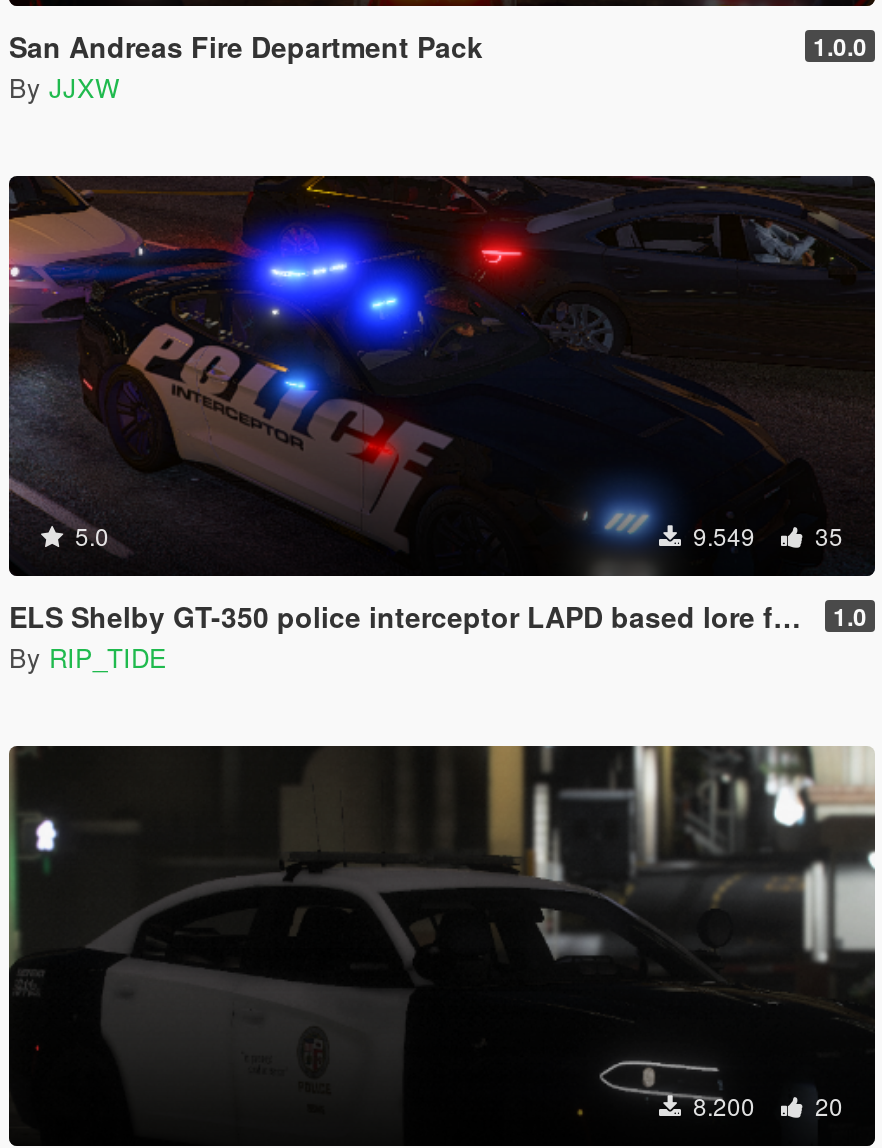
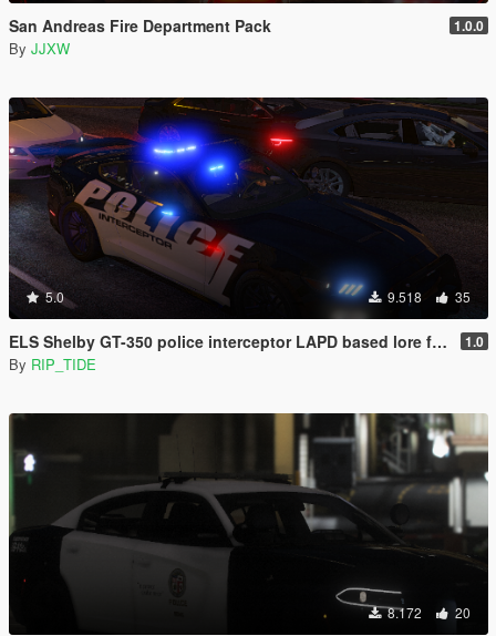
[687,518,843,552] 9.549 35 -> [384,287,471,306] 9.518 35
[687,1088,843,1122] 8.200 20 -> [384,603,471,622] 8.172 20

